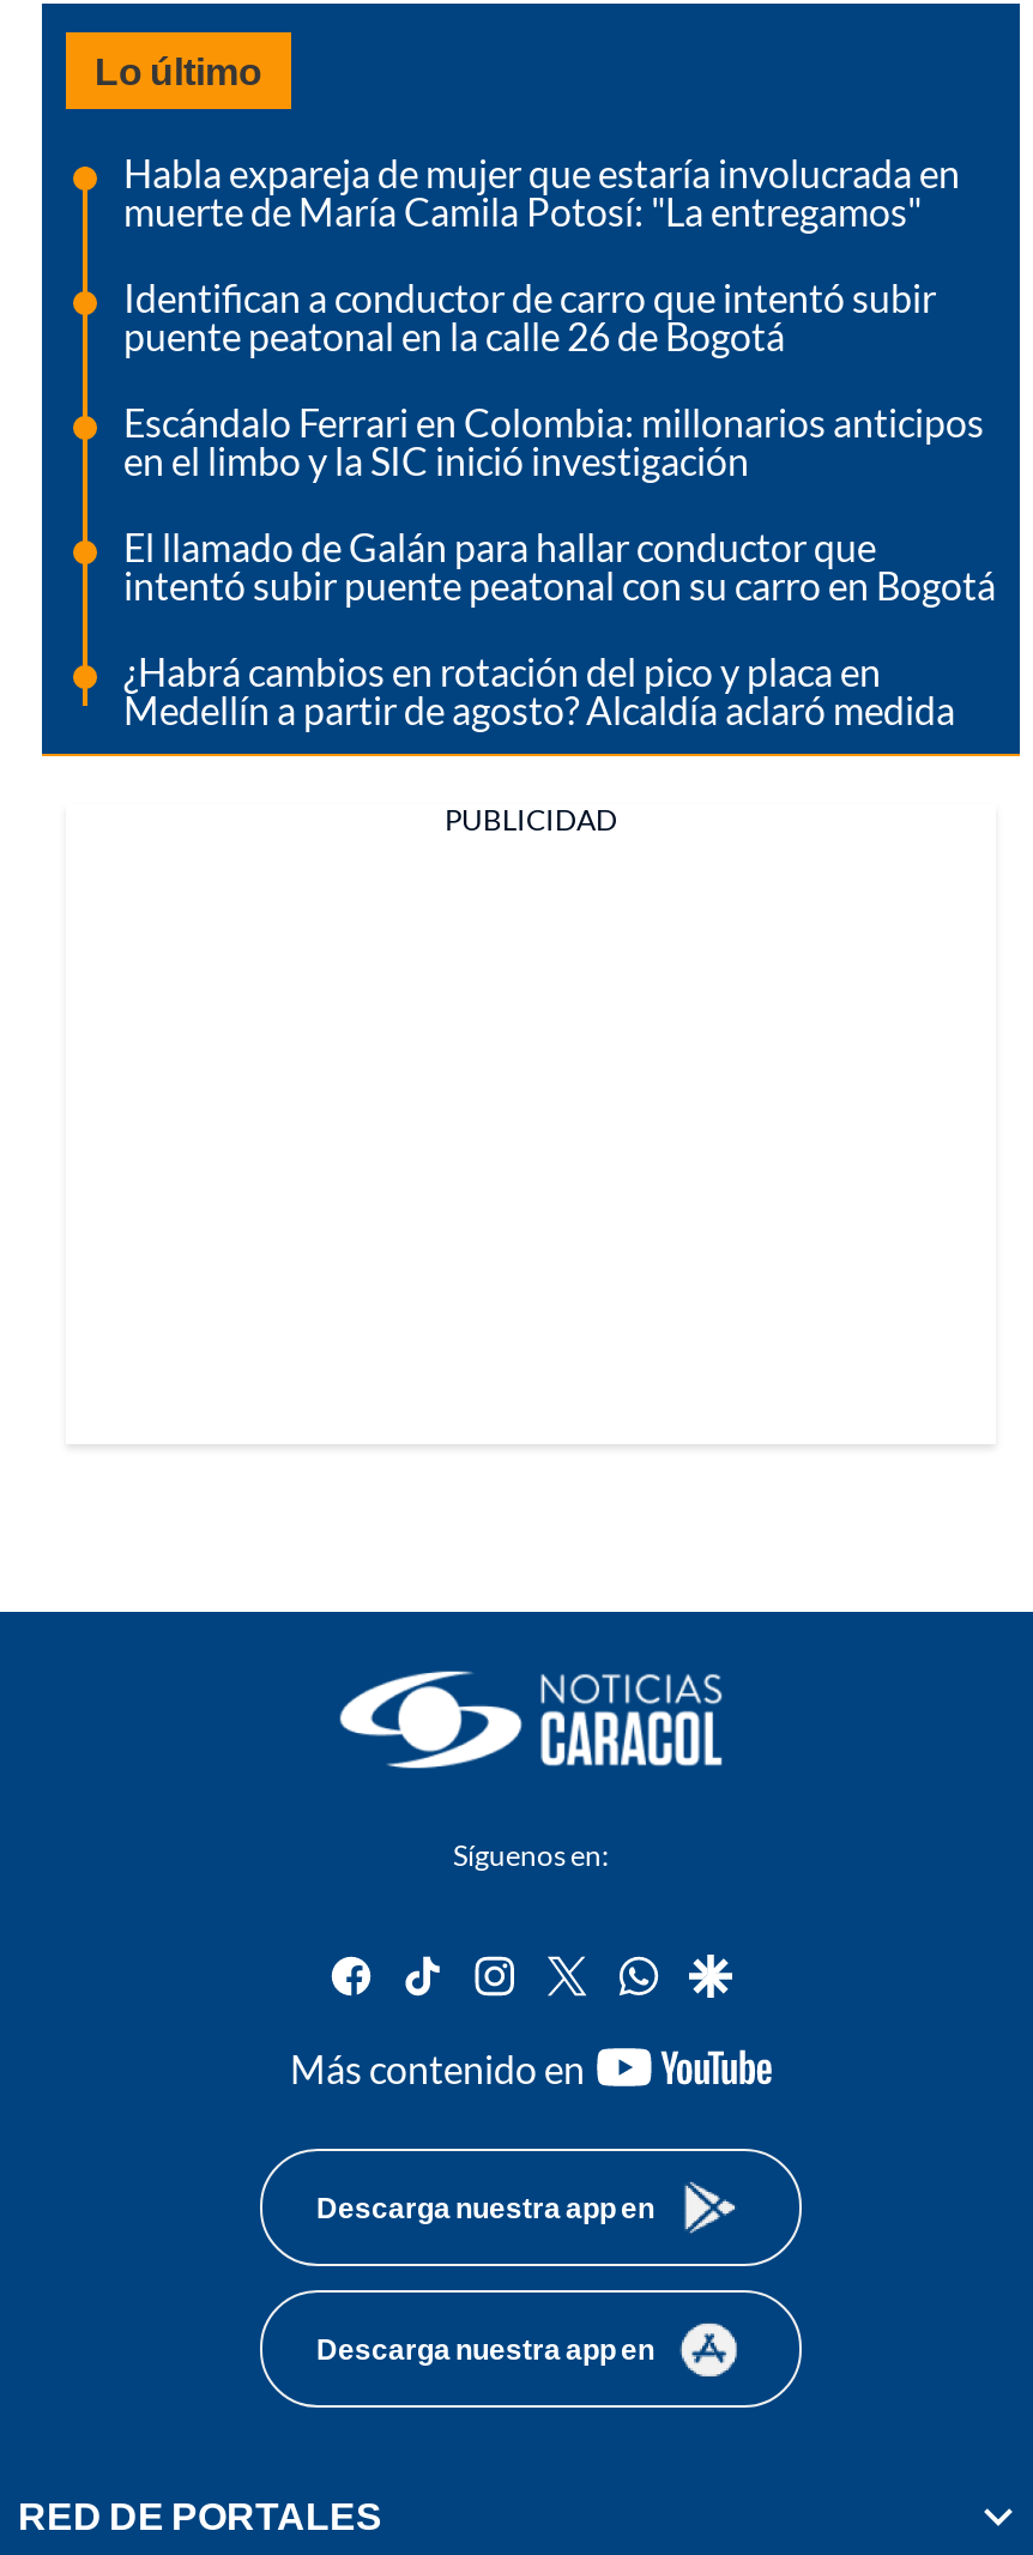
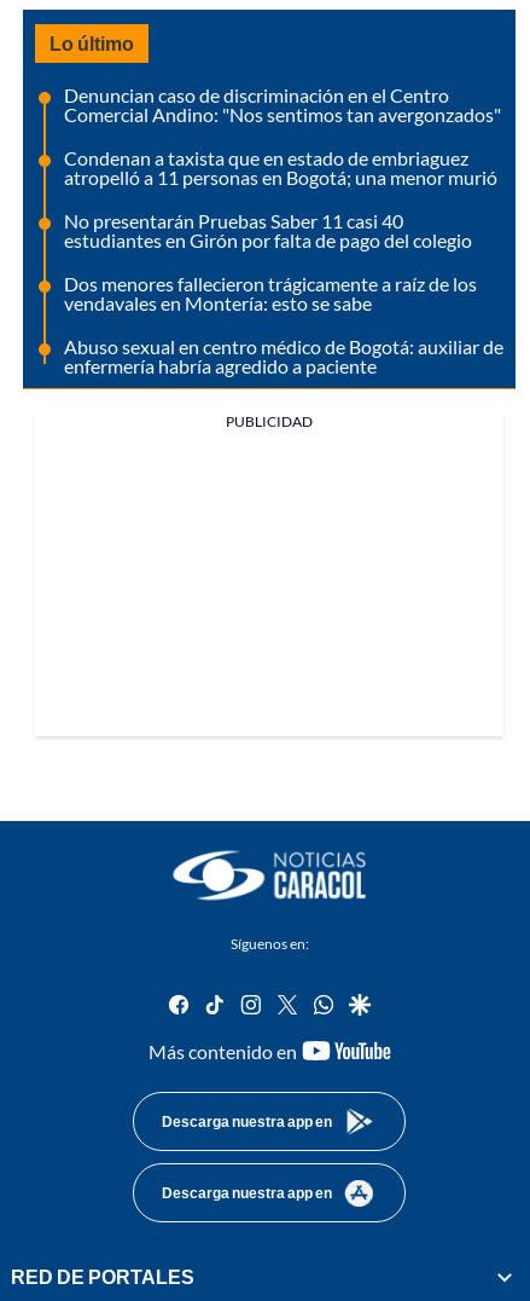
[123,149,960,233] Habla expareja de mujer que estaría involucrada en | muerte de María Camila Potosí: "La entregamos" -> [64,83,501,125] Denuncian caso de discriminación en el Centro | Comercial Andino: "Nos sentimos tan avergonzados"
[123,273,936,357] Identifican a conductor de carro que intentó subir | puente peatonal en la calle 26 de Bogotá -> [64,146,497,188] Condenan a taxista que en estado de embriaguez | atropelló a 11 personas en Bogotá; una menor murió
[123,398,984,482] Escándalo Ferrari en Colombia: millonarios anticipos | en el limbo y la SIC inició investigación -> [64,209,472,251] No presentarán Pruebas Saber 11 casi 40 | estudiantes en Girón por falta de pago del colegio
[123,523,996,607] El llamado de Galán para hallar conductor que | intentó subir puente peatonal con su carro en Bogotá -> [64,272,477,314] Dos menores fallecieron trágicamente a raíz de los | vendavales en Montería: esto se sabe
[123,647,955,731] ¿Habrá cambios en rotación del pico y placa en | Medellín a partir de agosto? Alcaldía aclaró medida -> [64,334,503,377] Abuso sexual en centro médico de Bogotá: auxiliar de | enfermería habría agredido a paciente

